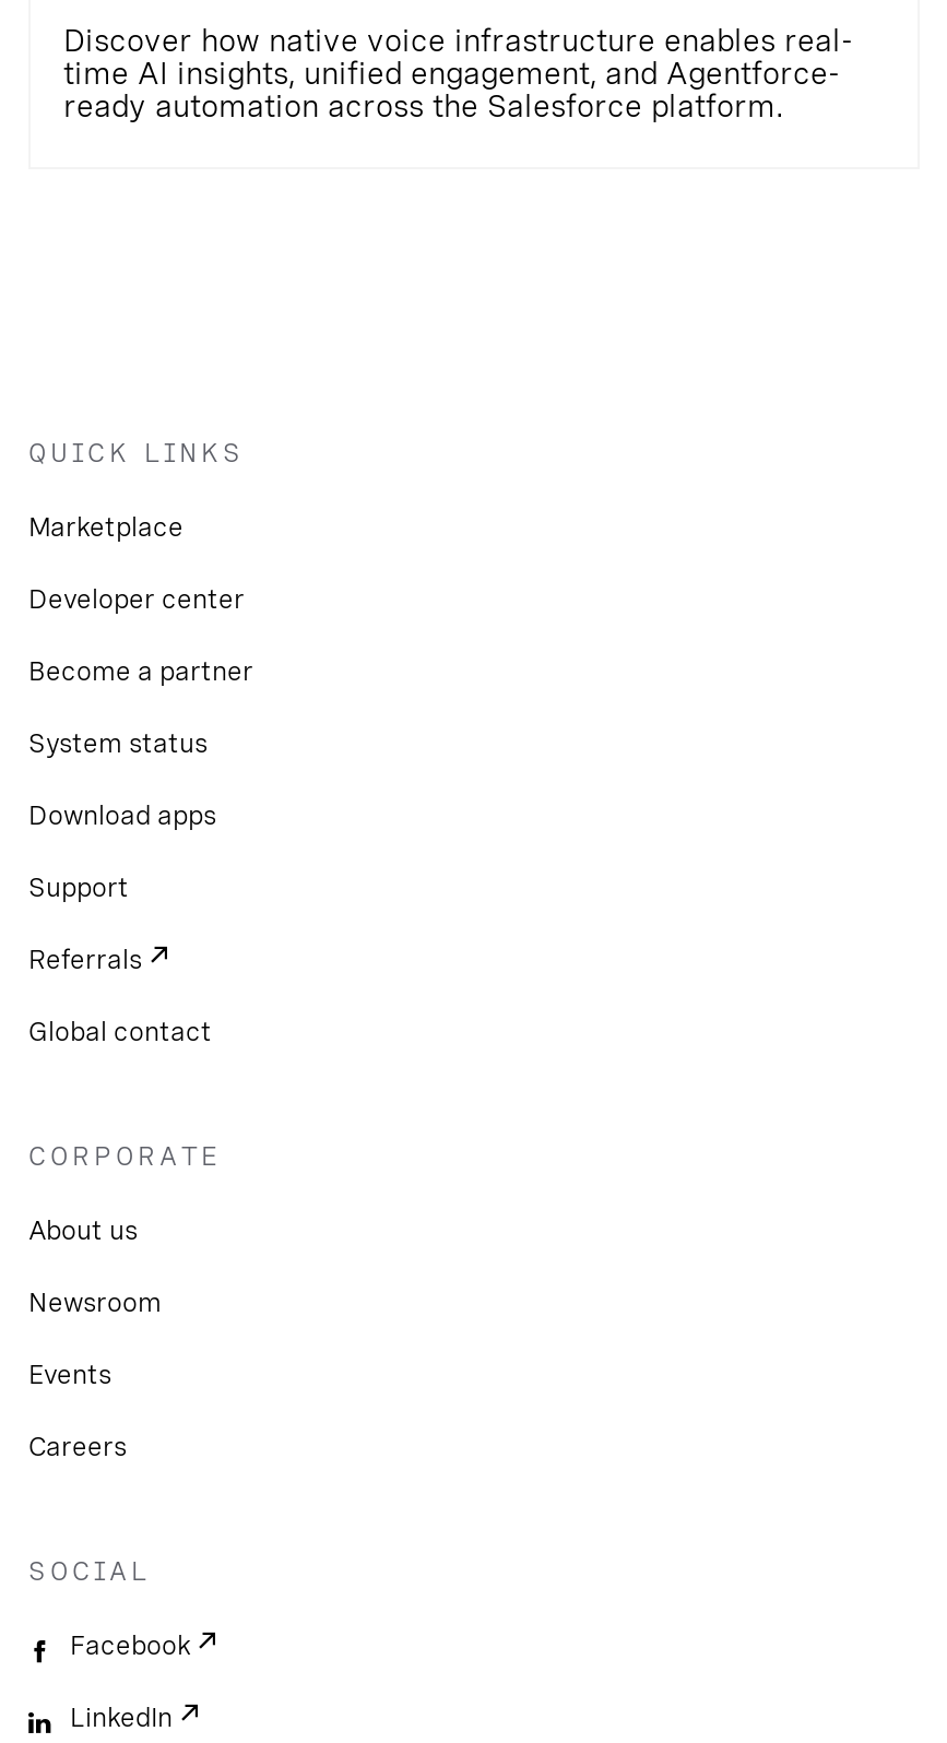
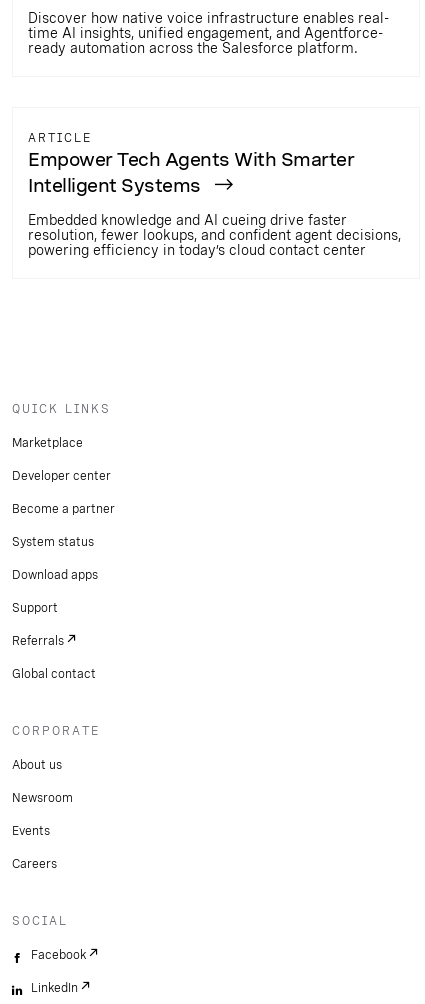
none -> [28,131,401,258] ARTICLE | Empower Tech Agents With Smarter | Intelligent Systems | Embedded knowledge and AI cueing drive faster | resolution, fewer lookups, and confident agent decisions, | powering efficiency in today’s cloud contact center

